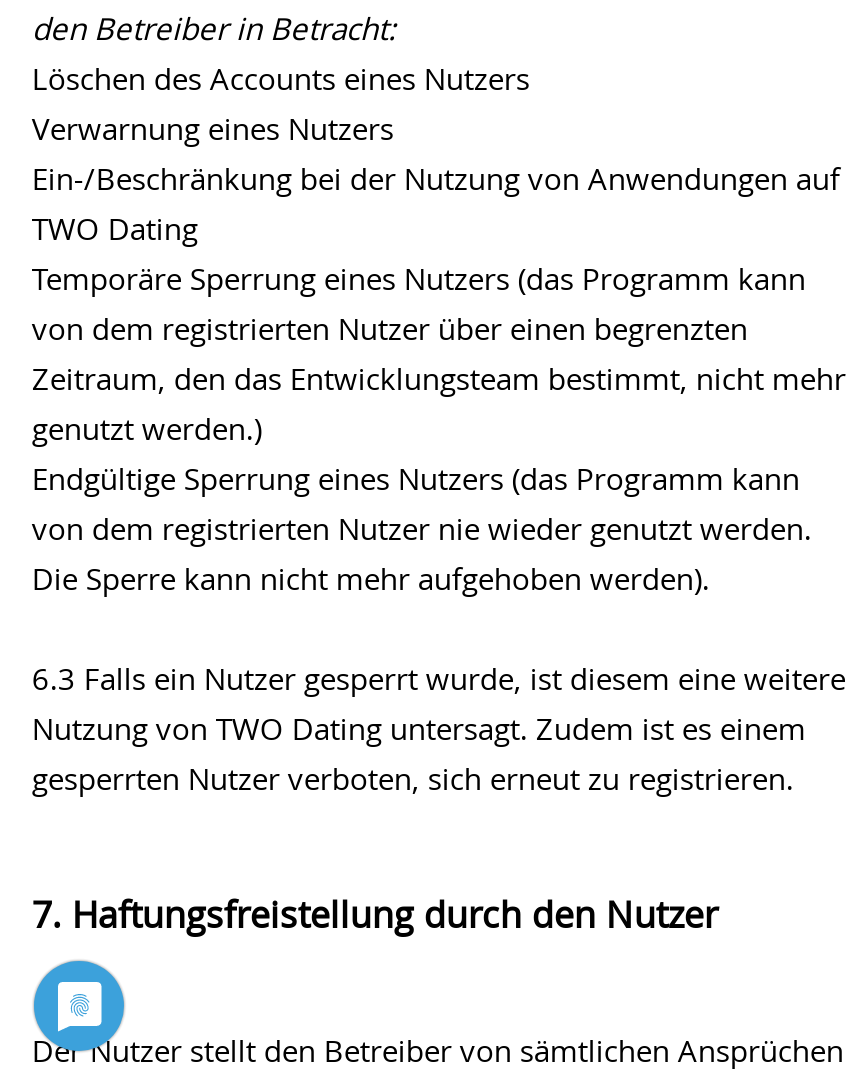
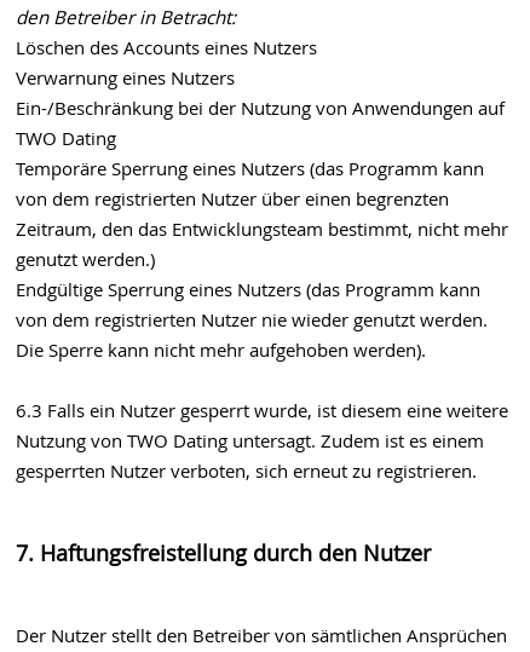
[31,958,127,1024] [image] -> none

